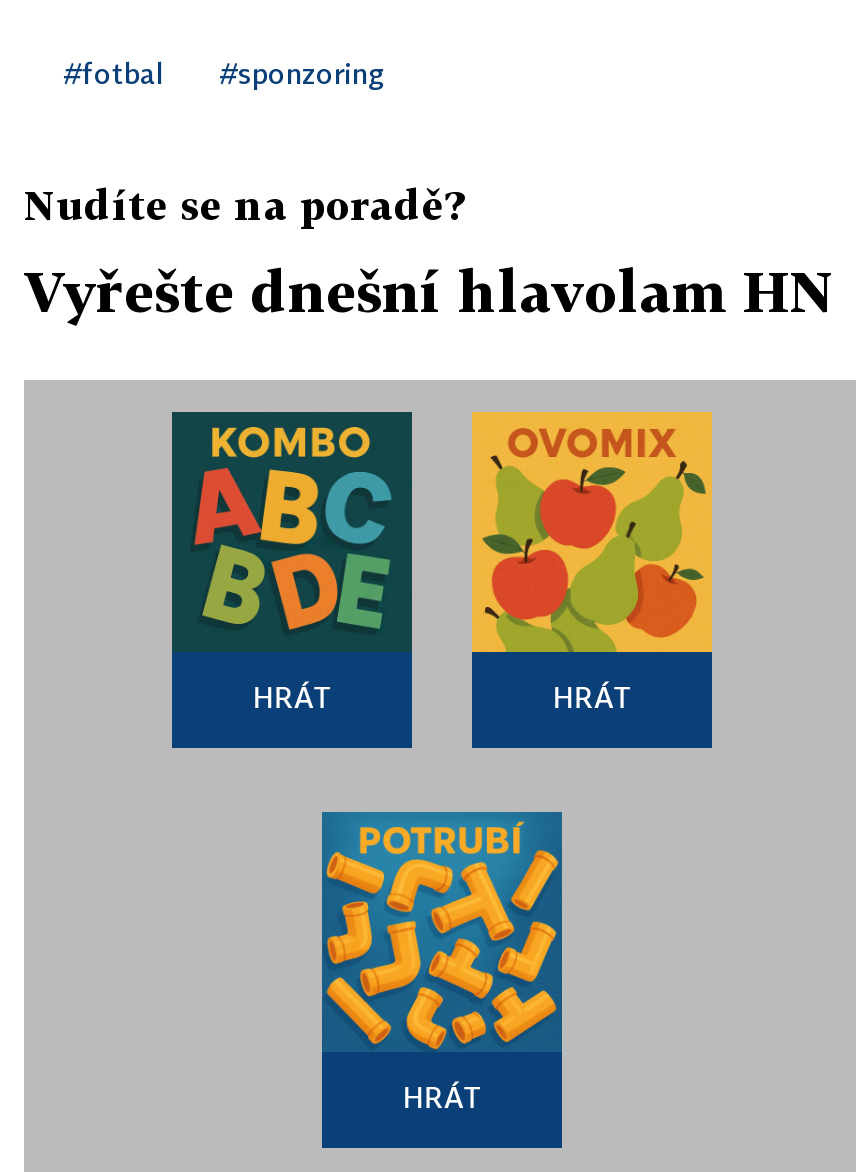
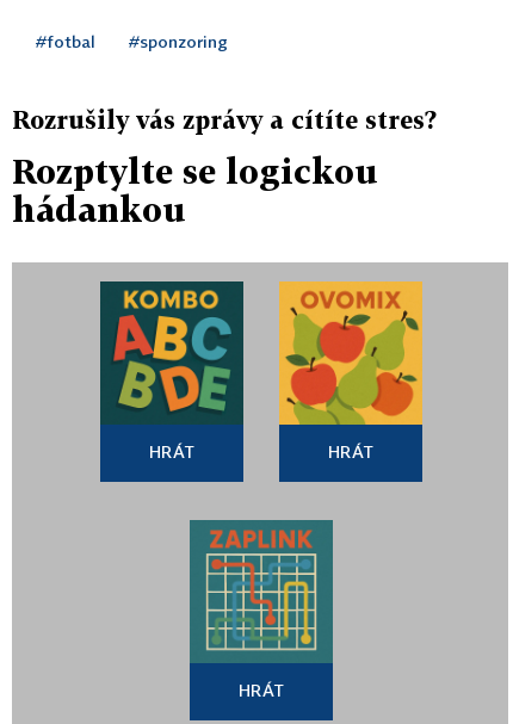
[24,180,464,228] Nudíte se na poradě? -> [12,105,437,133] Rozrušily vás zprávy a cítíte stres?
[24,258,834,324] Vyřešte dnešní hlavolam HN -> [12,151,378,229] Rozptylte se logickou | hádankou
[324,812,558,1050] [image] -> [192,520,330,661] [image]

